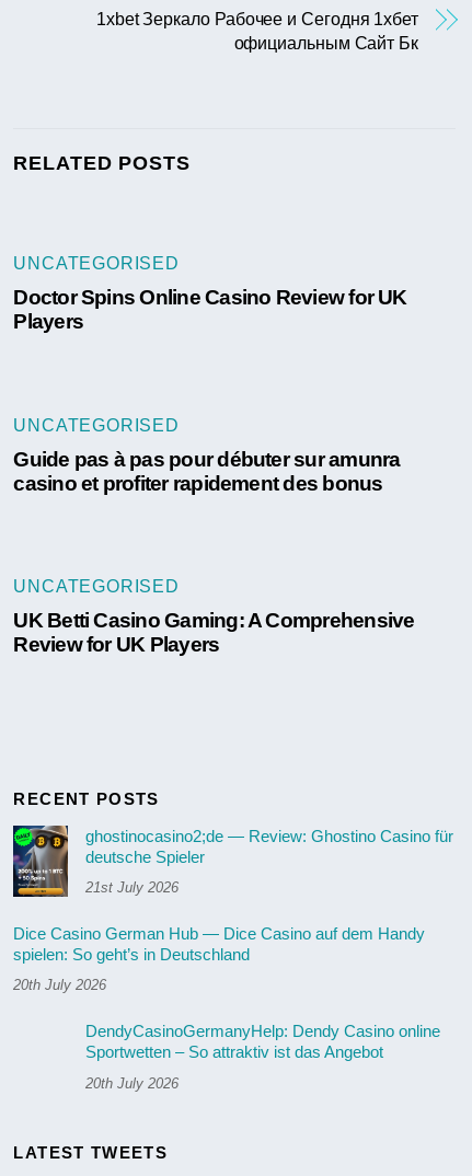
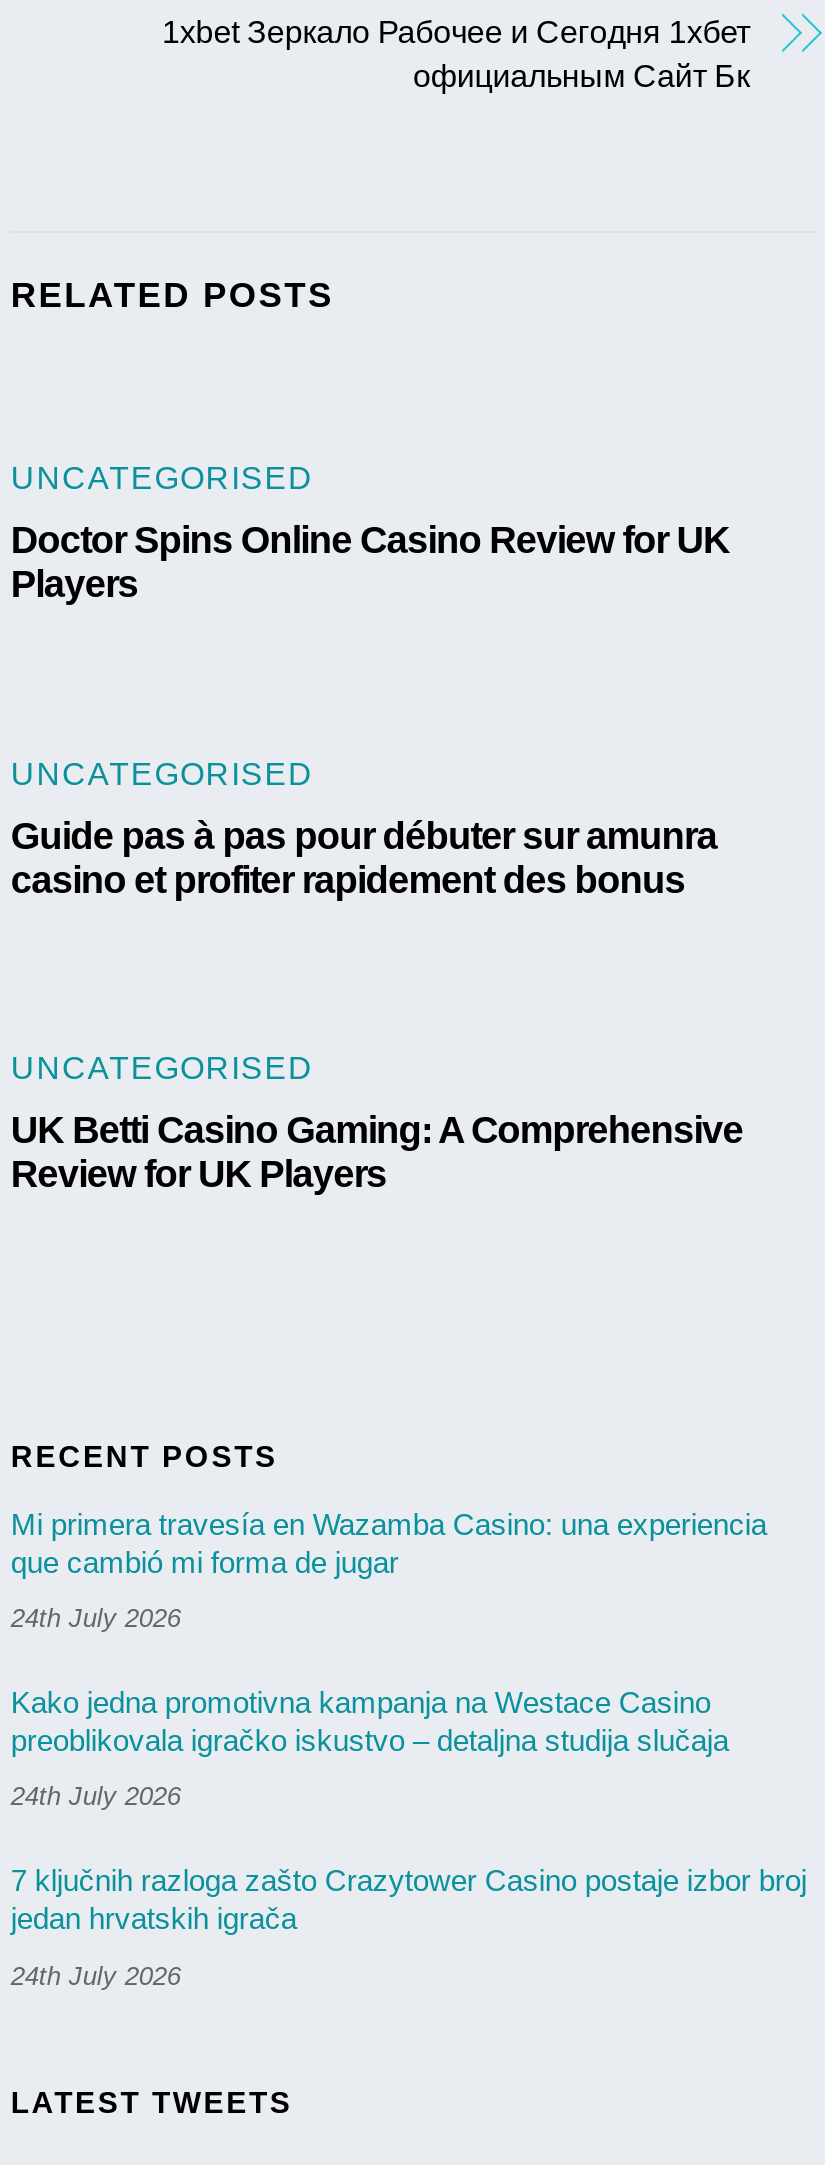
[85,827,453,866] ghostinocasino2;de — Review: Ghostino Casino für | deutsche Spieler -> [11,1507,767,1579] Mi primera travesía en Wazamba Casino: una experiencia | que cambió mi forma de jugar
[85,879,178,896] 21st July 2026 -> [11,1603,181,1633] 24th July 2026
[14,924,425,964] Dice Casino German Hub — Dice Casino auf dem Handy | spielen: So geht’s in Deutschland -> [11,1686,729,1758] Kako jedna promotivna kampanja na Westace Casino | preoblikovala igračko iskustvo – detaljna studija slučaja
[14,977,107,994] 20th July 2026 -> [11,1782,181,1812] 24th July 2026
[85,1022,440,1061] DendyCasinoGermanyHelp: Dendy Casino online | Sportwetten – So attraktiv ist das Angebot -> [11,1864,807,1936] 7 ključnih razloga zašto Crazytower Casino postaje izbor broj | jedan hrvatskih igrača
[85,1075,178,1091] 20th July 2026 -> [11,1960,181,1990] 24th July 2026

